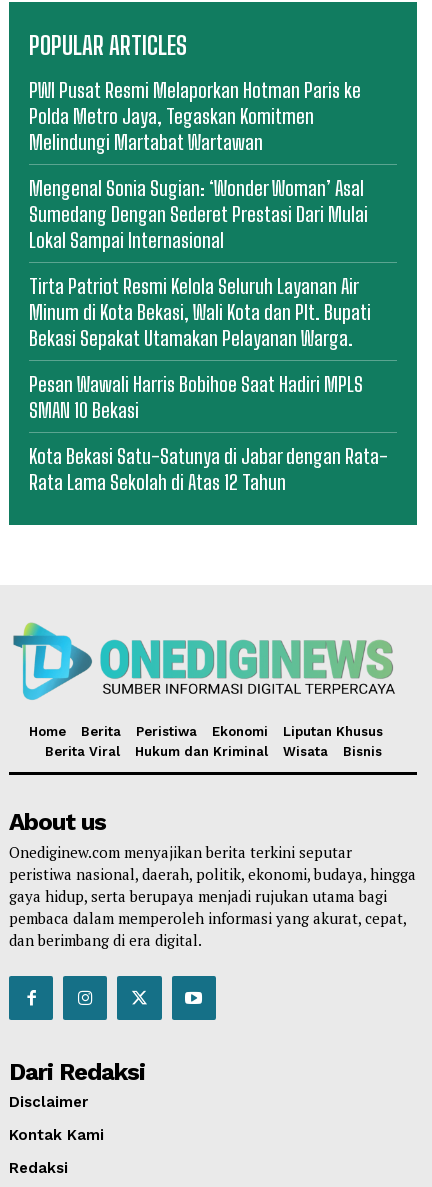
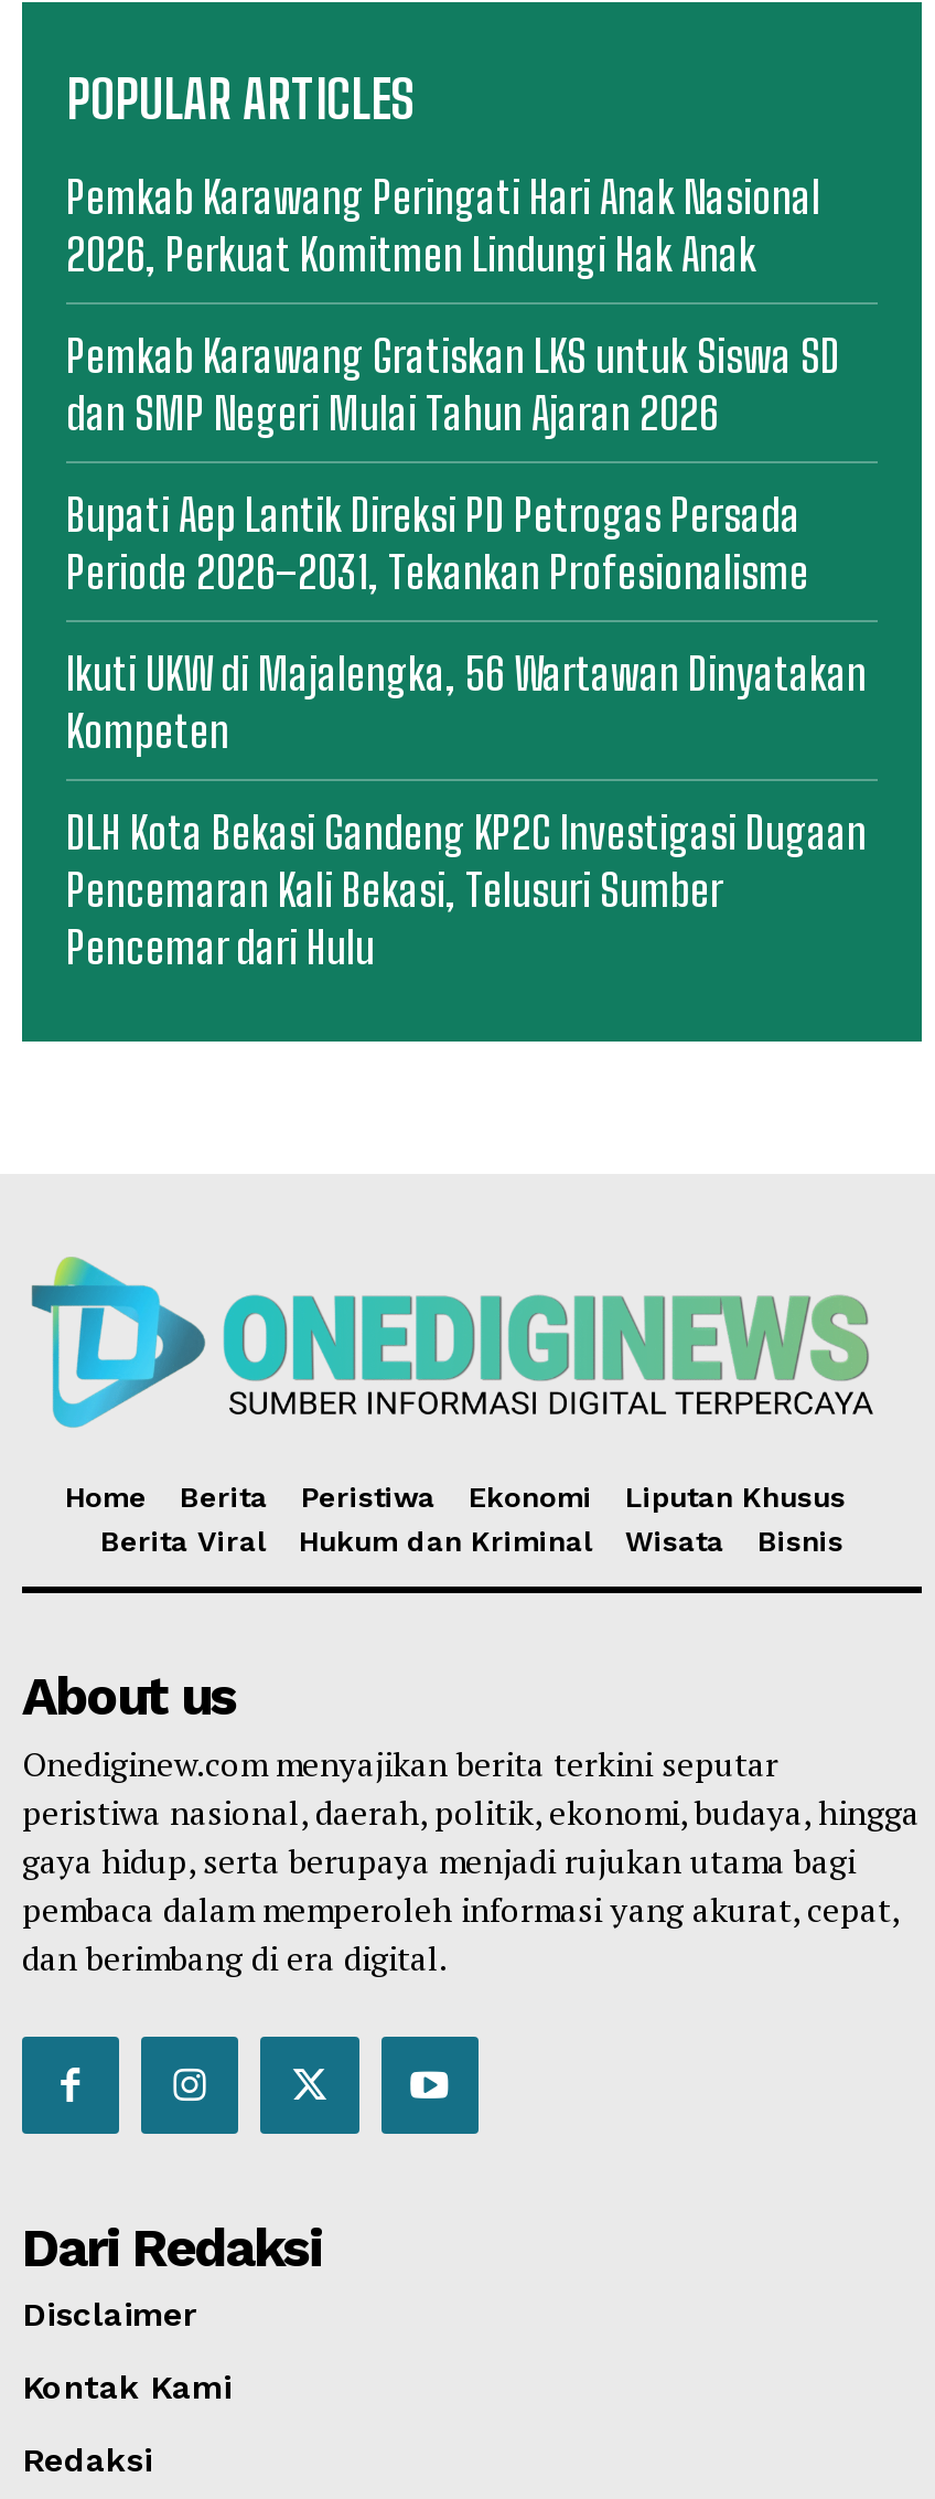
[29,78,361,154] PWI Pusat Resmi Melaporkan Hotman Paris ke | Polda Metro Jaya, Tegaskan Komitmen | Melindungi Martabat Wartawan -> [66,171,820,281] Pemkab Karawang Peringati Hari Anak Nasional | 2026, Perkuat Komitmen Lindungi Hak Anak
[29,176,368,252] Mengenal Sonia Sugian: ‘Wonder Woman’ Asal | Sumedang Dengan Sederet Prestasi Dari Mulai | Lokal Sampai Internasional -> [66,330,840,440] Pemkab Karawang Gratiskan LKS untuk Siswa SD | dan SMP Negeri Mulai Tahun Ajaran 2026
[29,274,371,350] Tirta Patriot Resmi Kelola Seluruh Layanan Air | Minum di Kota Bekasi, Wali Kota dan Plt. Bupati | Bekasi Sepakat Utamakan Pelayanan Warga. -> [66,489,809,599] Bupati Aep Lantik Direksi PD Petrogas Persada | Periode 2026–2031, Tekankan Profesionalisme
[29,372,363,422] Pesan Wawali Harris Bobihoe Saat Hadiri MPLS | SMAN 10 Bekasi -> [66,647,867,758] Ikuti UKW di Majalengka, 56 Wartawan Dinyatakan | Kompeten
[29,444,388,494] Kota Bekasi Satu-Satunya di Jabar dengan Rata- | Rata Lama Sekolah di Atas 12 Tahun -> [66,806,867,974] DLH Kota Bekasi Gandeng KP2C Investigasi Dugaan | Pencemaran Kali Bekasi, Telusuri Sumber | Pencemar dari Hulu

